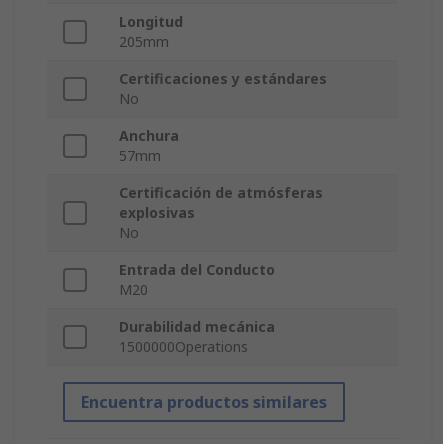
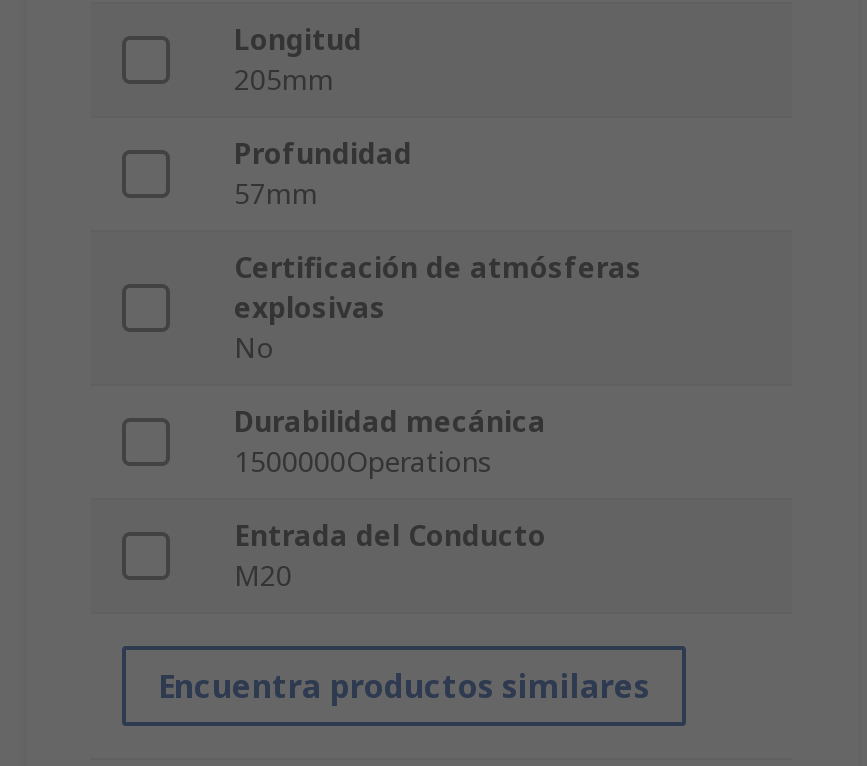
[119,69,327,145] Certificaciones y estándares | No | Anchura -> [234,135,412,173] Profundidad
moved [119,317,275,356] -> [234,403,546,481]: Durabilidad mecánica | 1500000Operations

